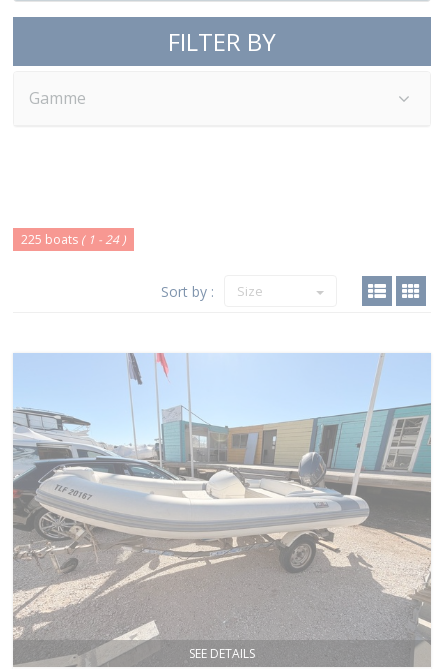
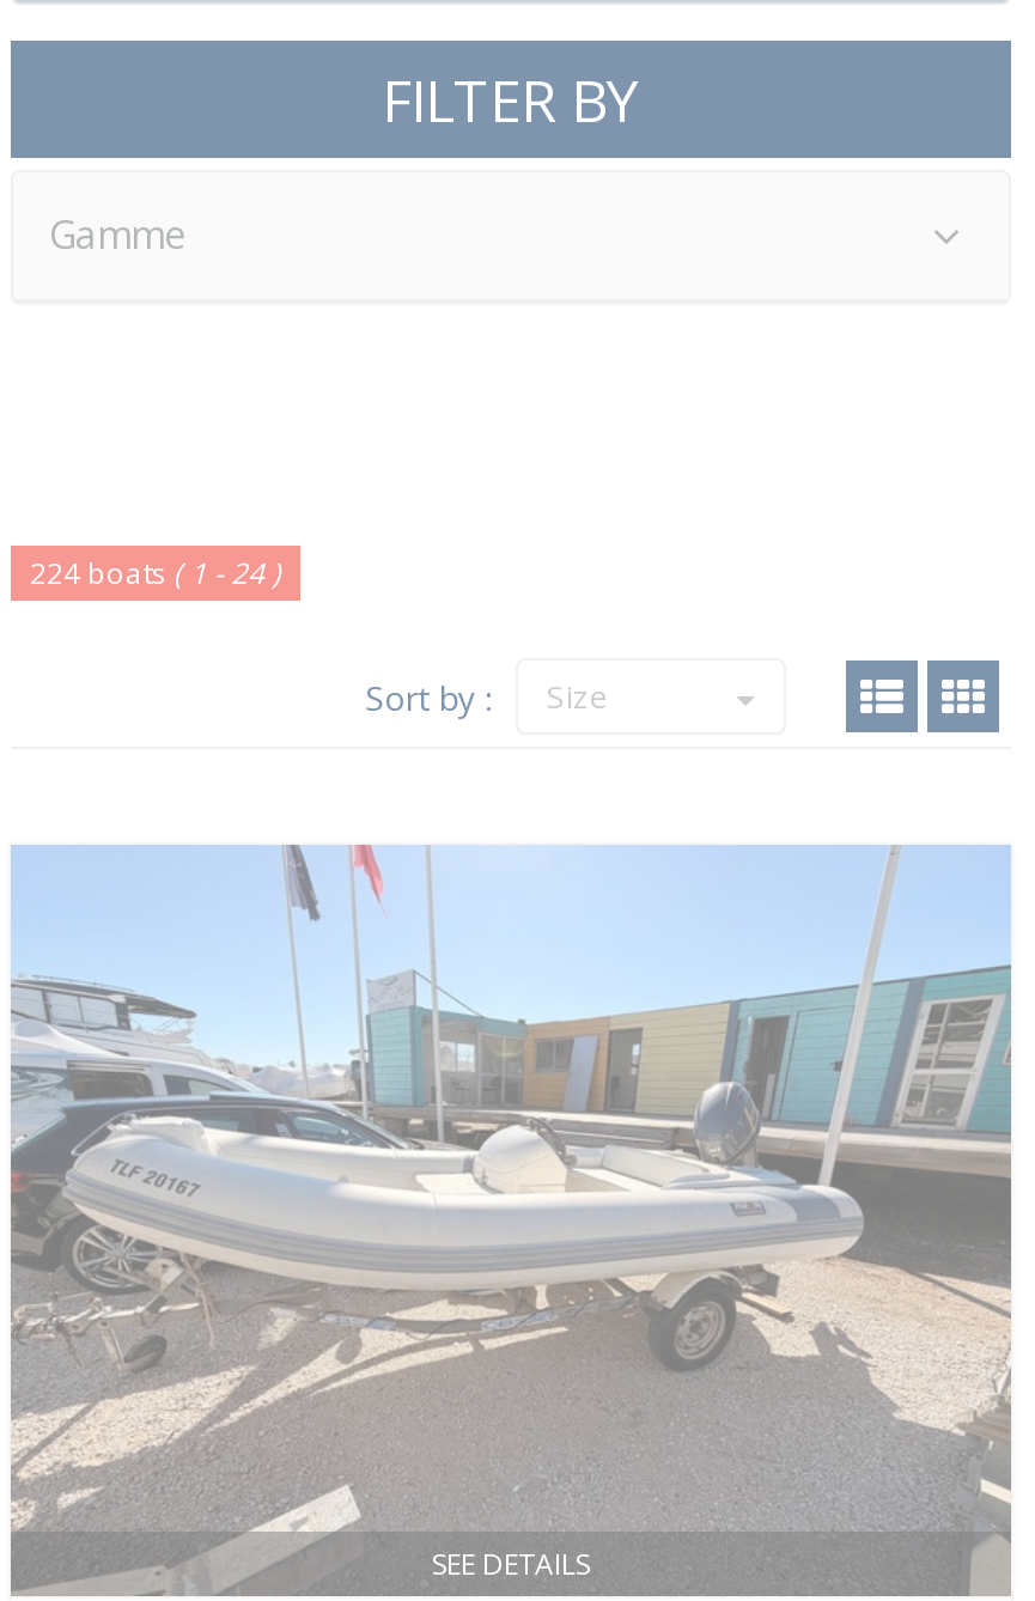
[21,231,126,248] 225 boats ( 1 - 24 ) -> [30,553,281,593] 224 boats ( 1 - 24 )

